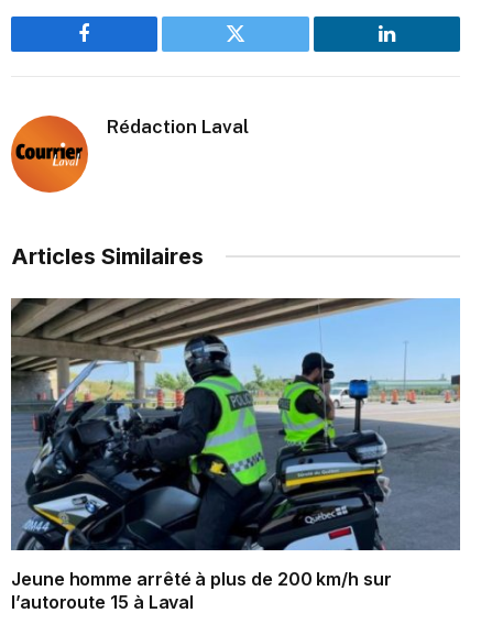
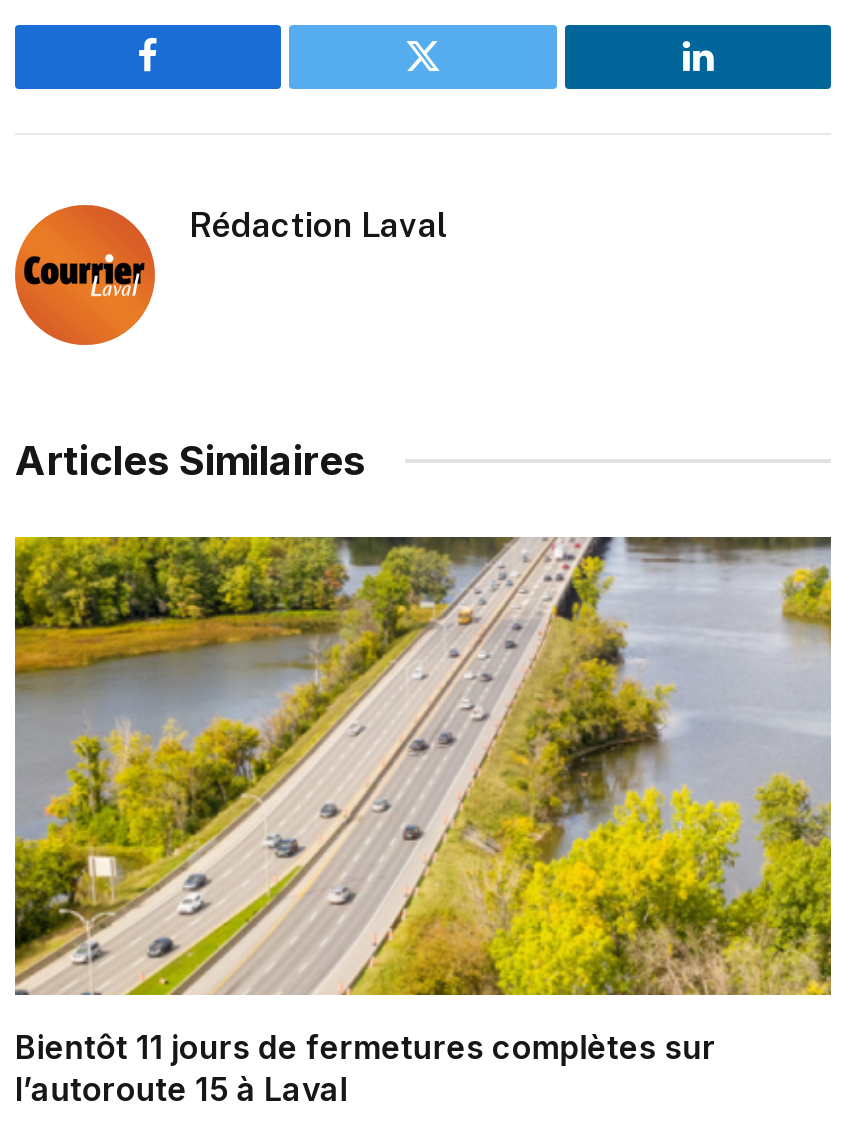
[10,297,461,590] [image] | Jeune homme arrêté à plus de 200 km/h sur -> [13,535,833,1067] [image] | Bientôt 11 jours de fermetures complètes sur

